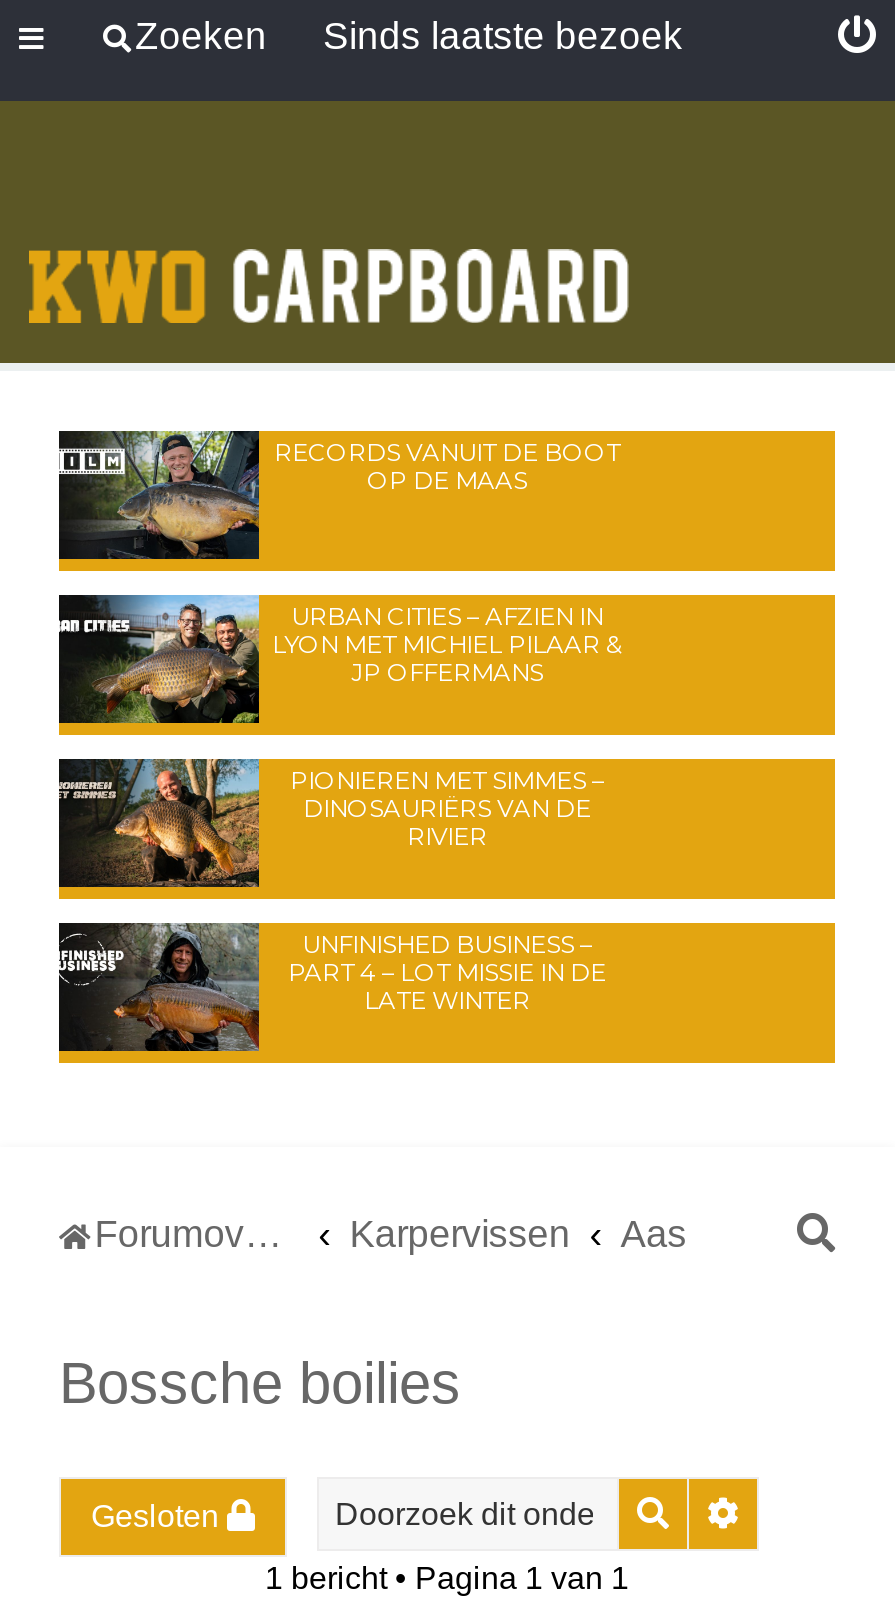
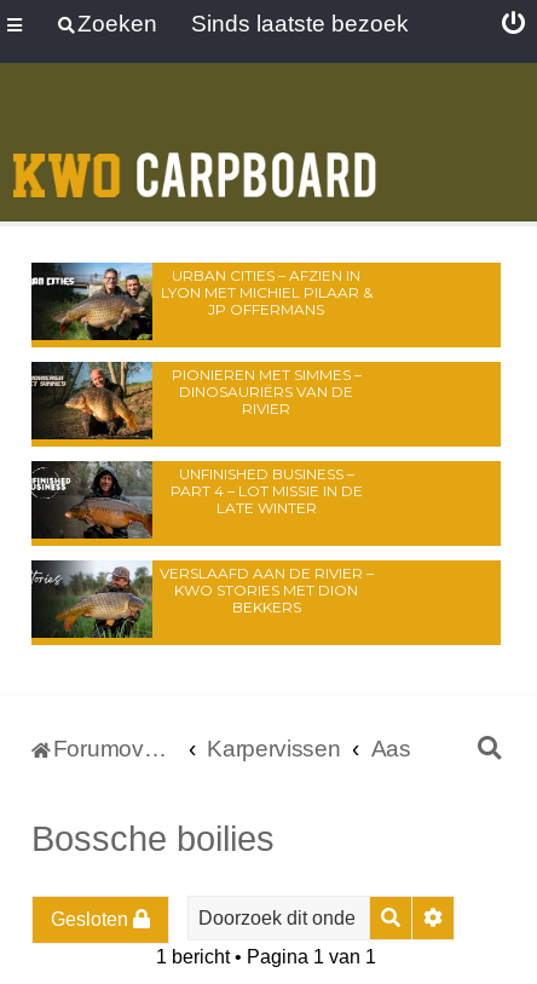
[59,429,620,559] [image] | RECORDS VANUIT DE BOOT | OP DE MAAS -> none
moved [61,591,622,1015] -> [33,260,372,517]: [image] | URBAN CITIES – AFZIEN IN | LYON MET MICHIEL PILAAR & | ... | PART 4 – LOT MISSIE IN DE | LATE WINTER
none -> [31,560,373,639] [image] | VERSLAAFD AAN DE RIVIER – | KWO STORIES MET DION | BEKKERS

